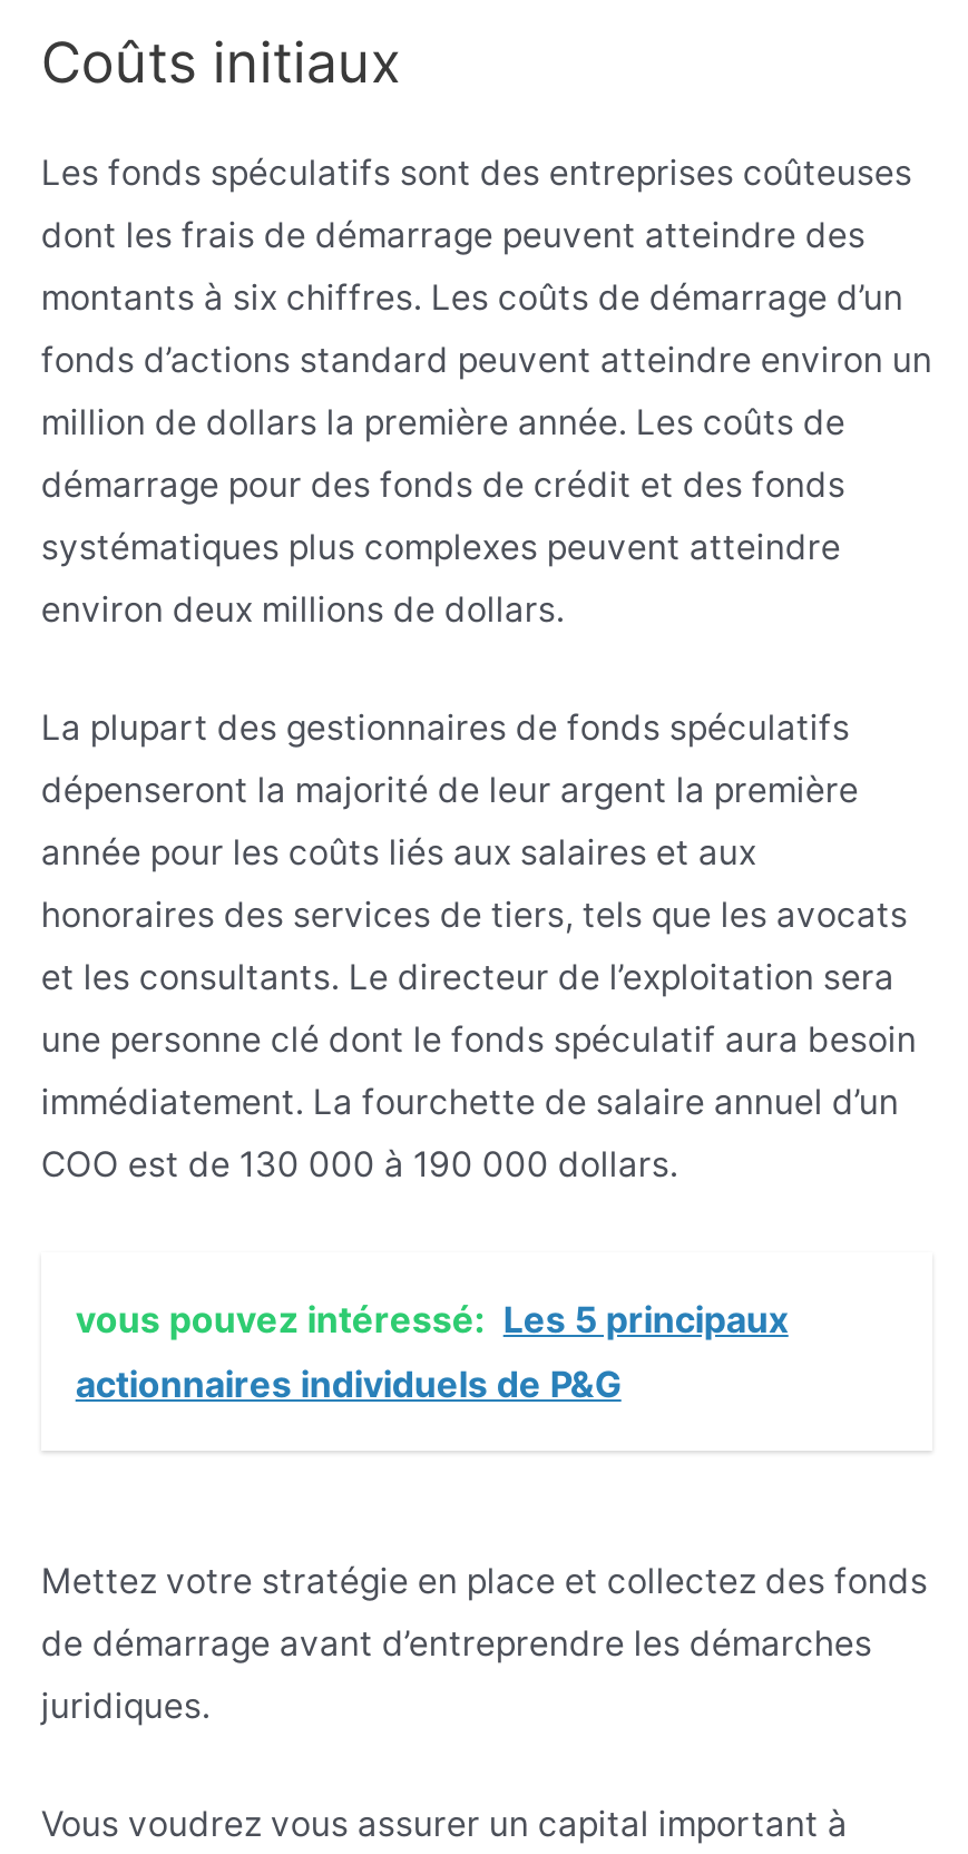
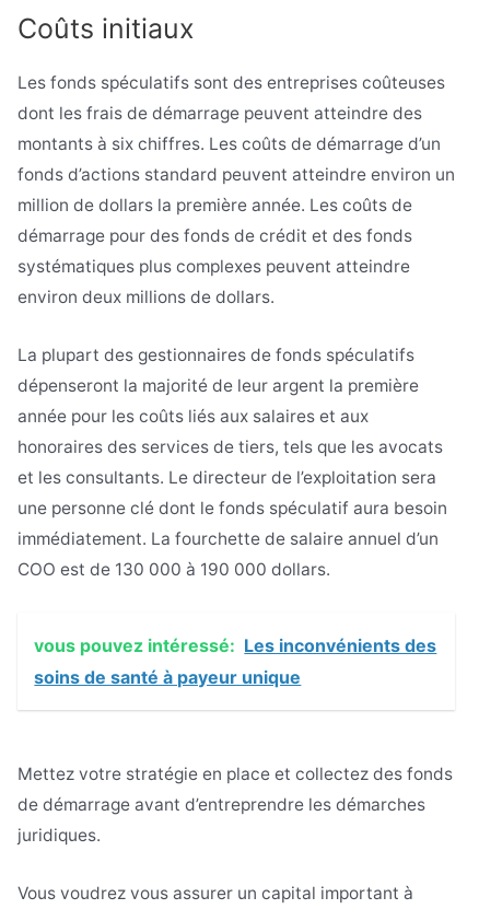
[76,1296,788,1405] vous pouvez intéressé: Les 5 principaux | actionnaires individuels de P&G -> [34,634,437,688] vous pouvez intéressé: Les inconvénients des | soins de santé à payeur unique

